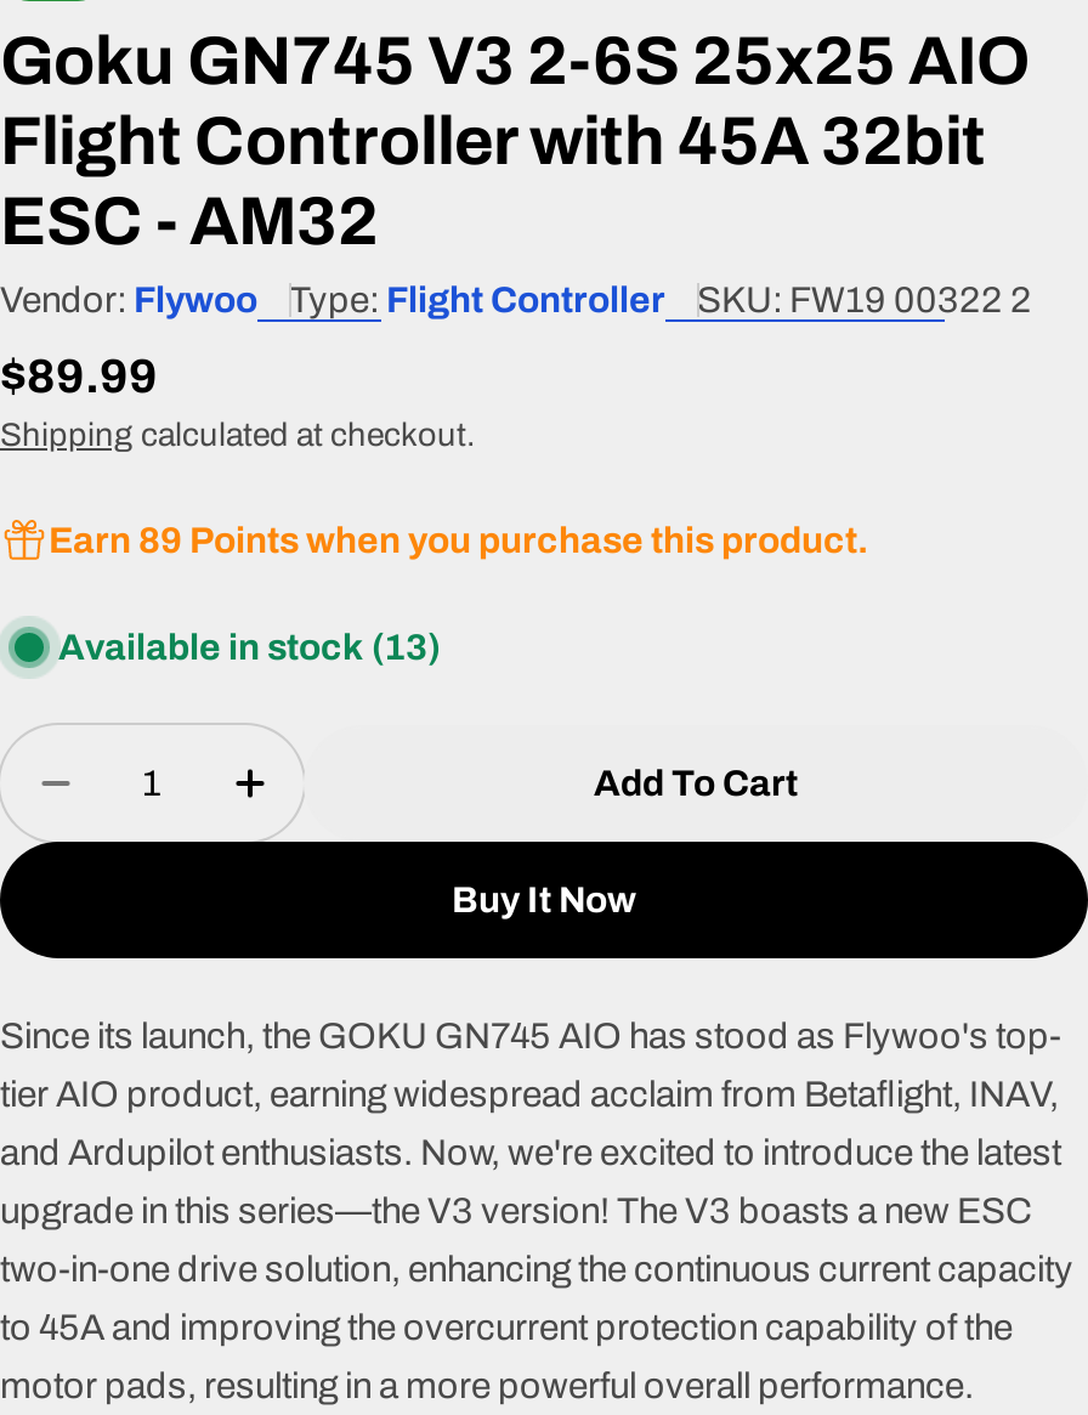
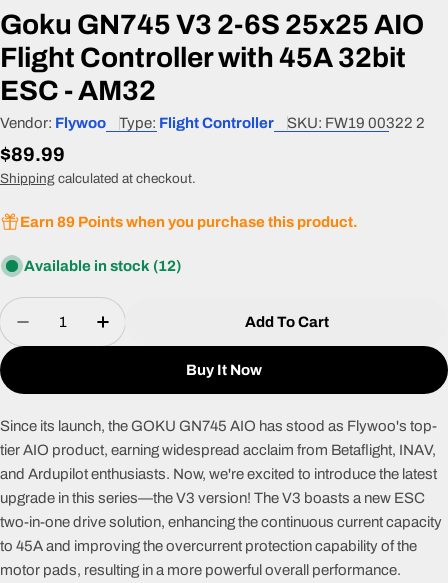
[58,627,440,666] Available in stock (13) -> [24,258,181,274] Available in stock (12)

